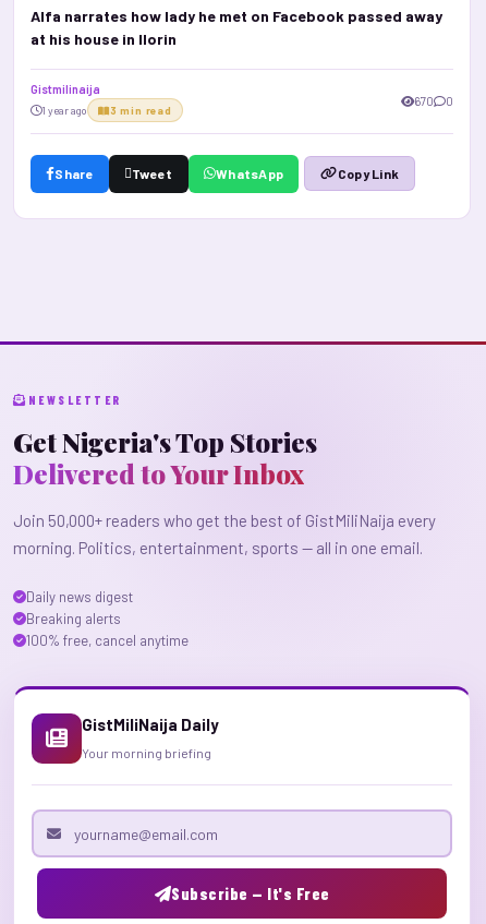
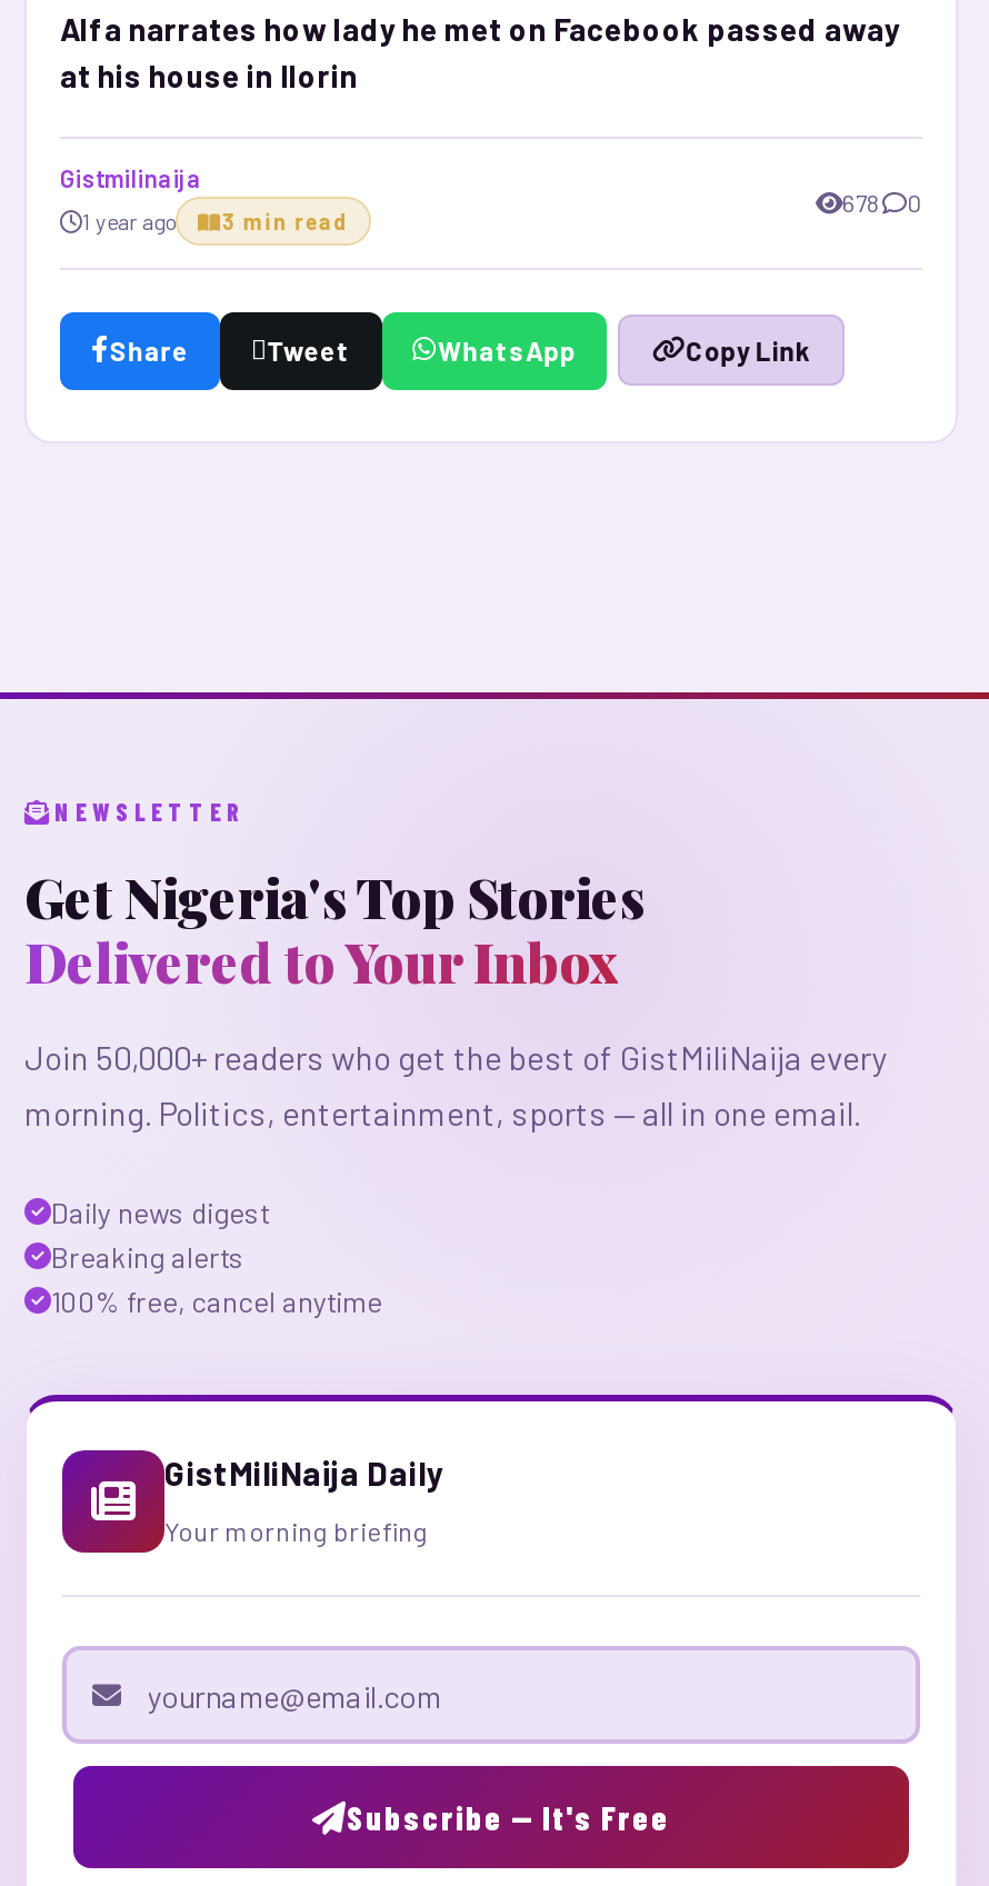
[414,94,453,108] 670 0 -> [842,188,922,217] 678 0

